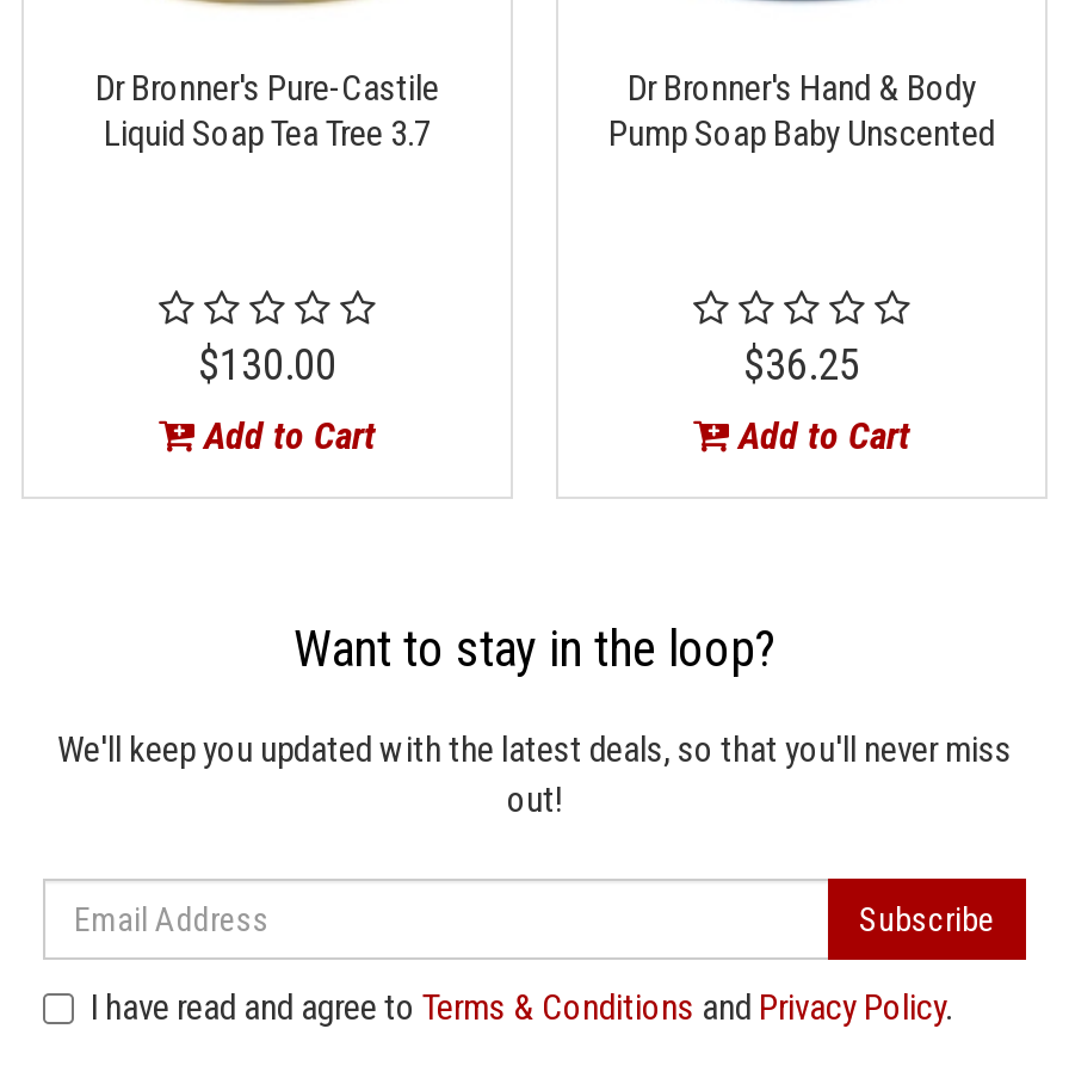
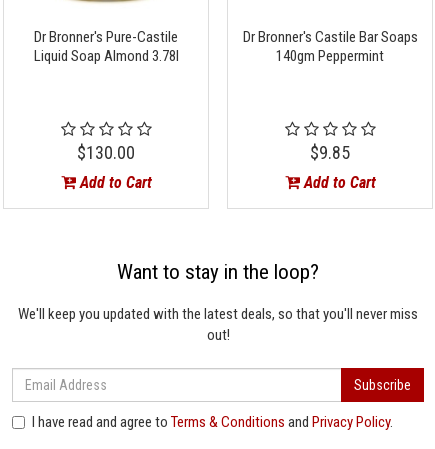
[608,67,995,155] Dr Bronner's Hand & Body | Pump Soap Baby Unscented -> [242,28,417,65] Dr Bronner's Castile Bar Soaps | 140gm Peppermint
[104,112,431,155] Liquid Soap Tea Tree 3.7 -> [33,47,178,65] Liquid Soap Almond 3.78l
[743,339,860,389] $36.25 -> [310,142,350,163] $9.85

